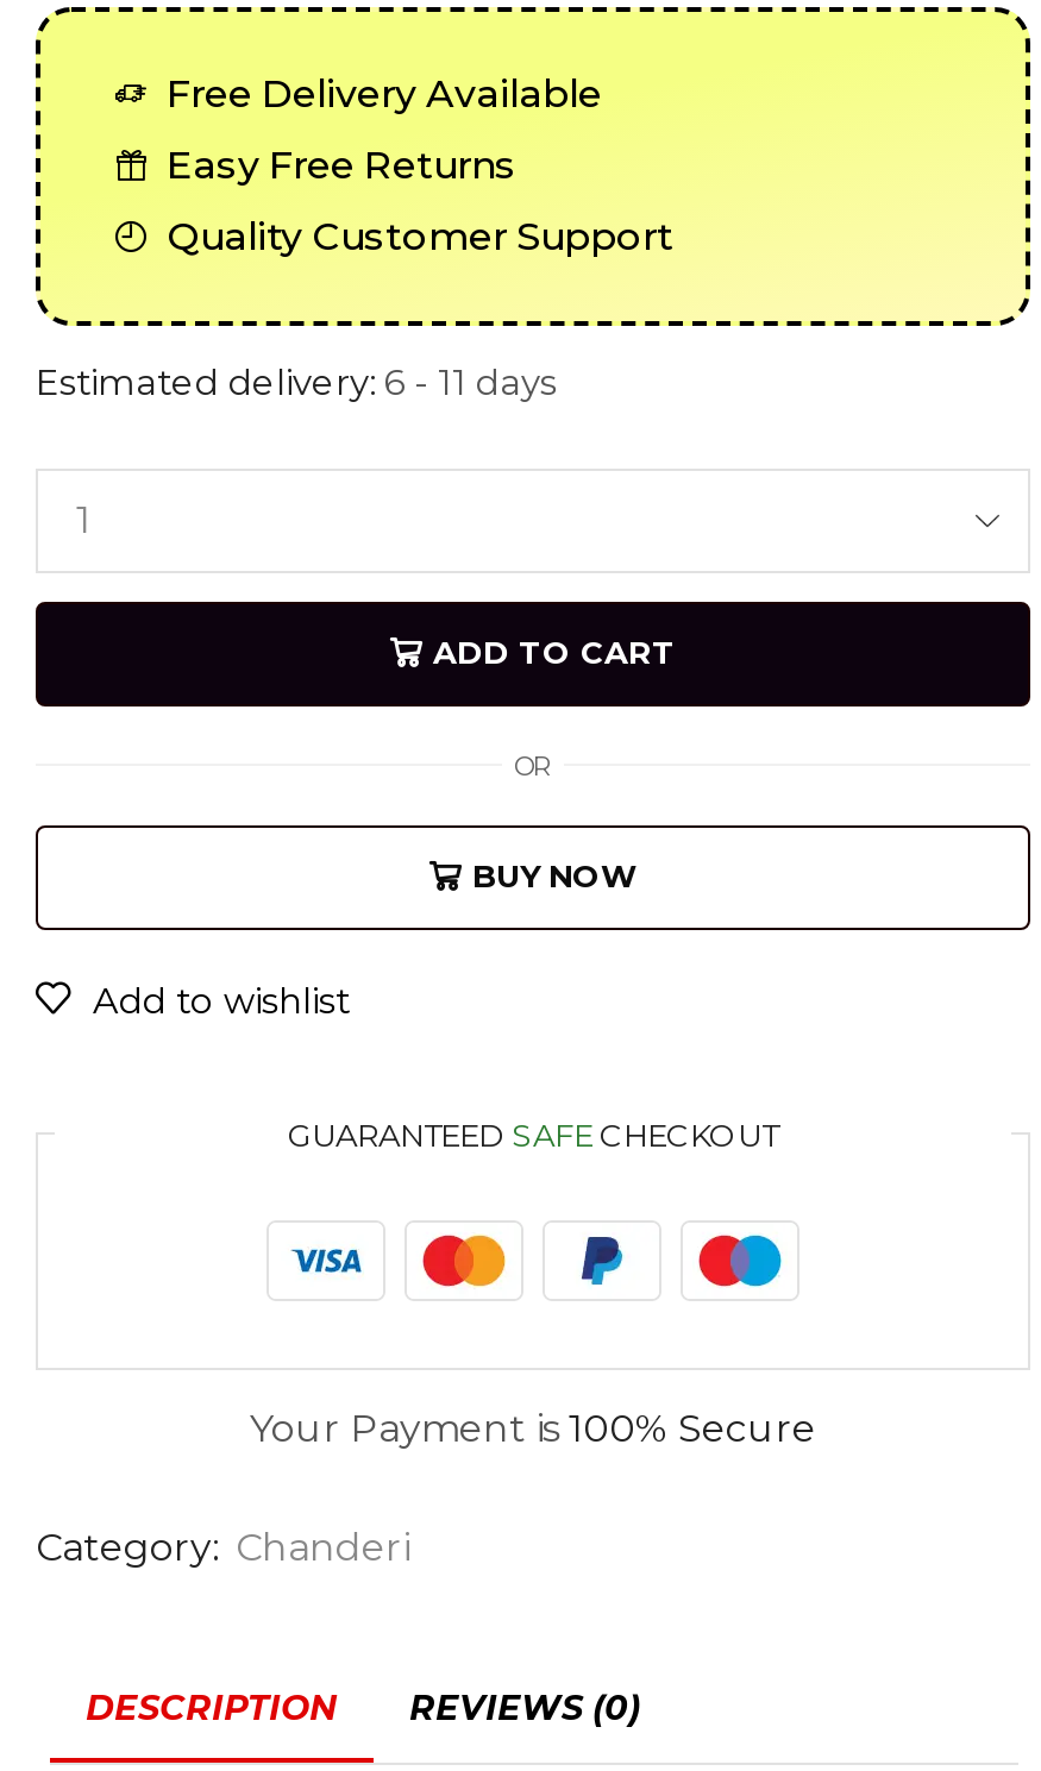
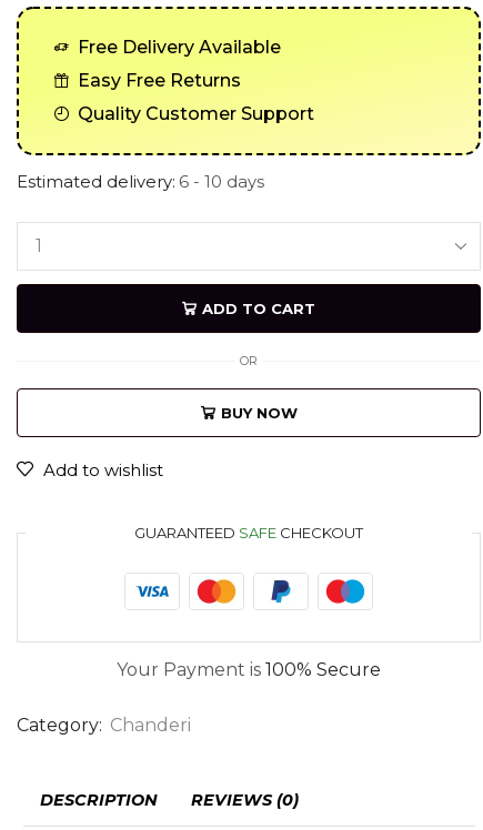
[36,362,557,405] Estimated delivery: 6 - 11 days -> [17,172,264,192] Estimated delivery: 6 - 10 days

